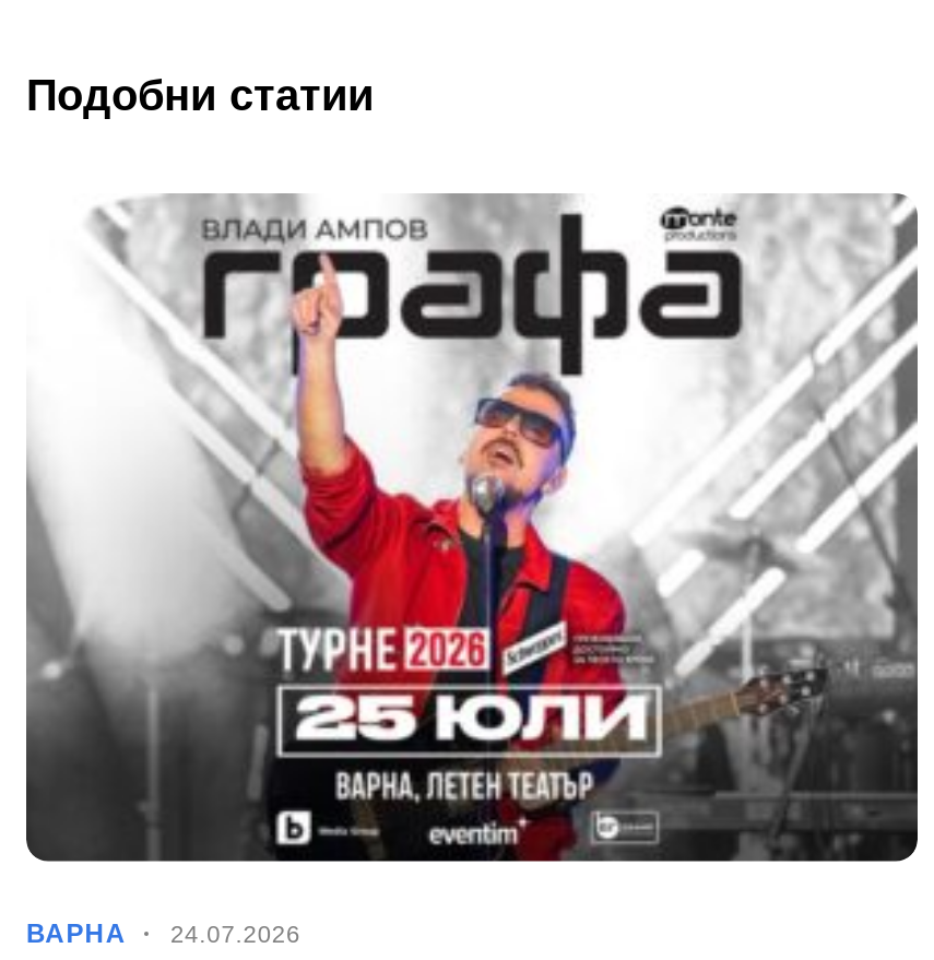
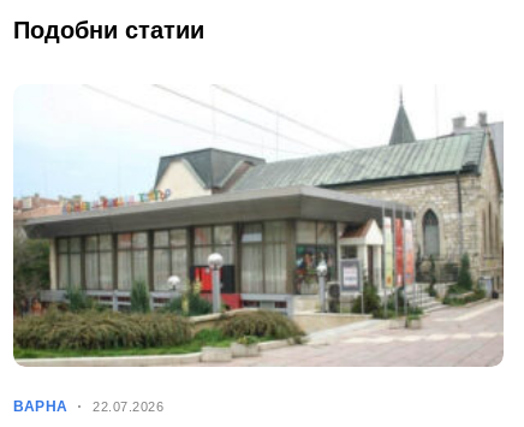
[26,191,920,949] [image] | ВАРНА 24.07.2026 -> [13,84,504,415] [image] | ВАРНА 22.07.2026

